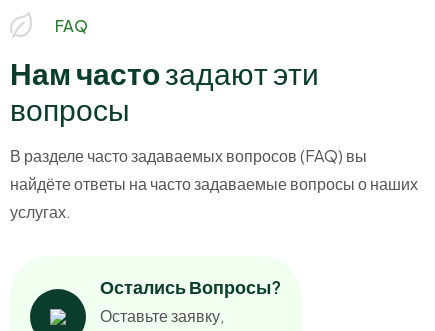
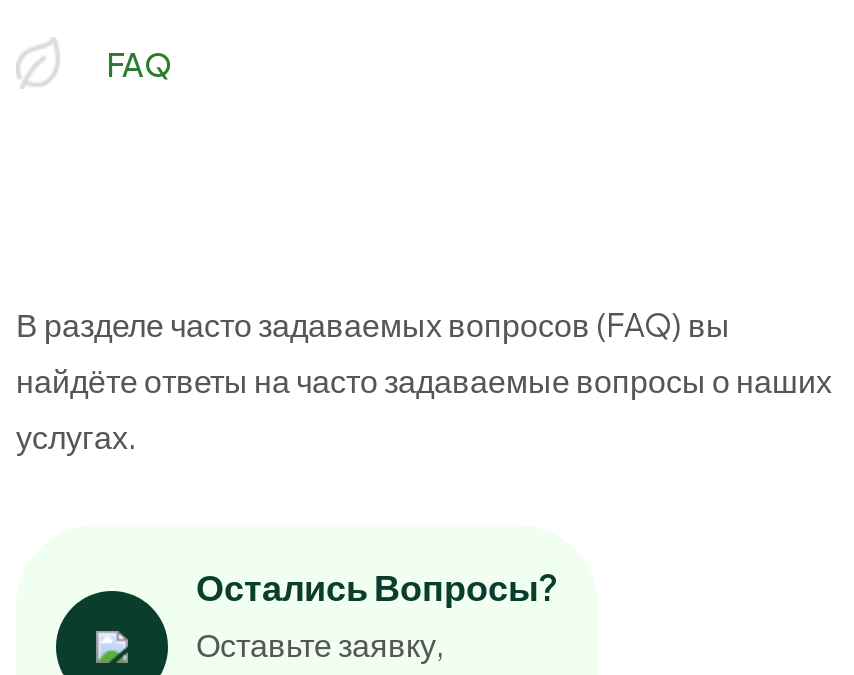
[10,54,319,128] Нам часто задают эти | вопросы -> none

